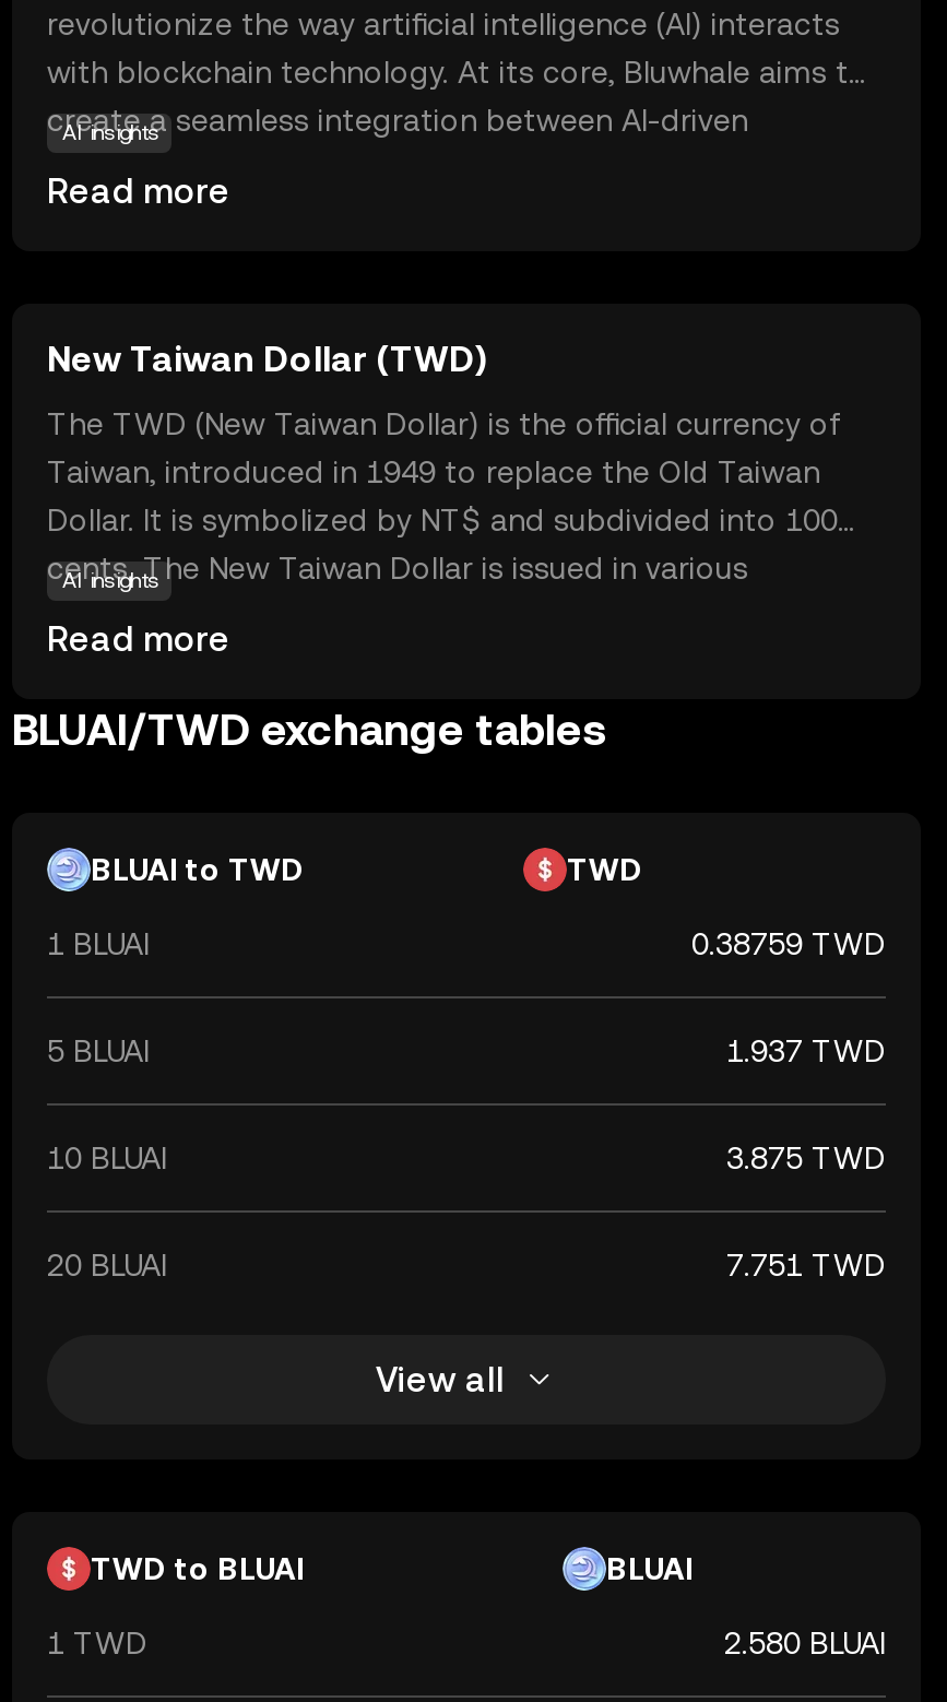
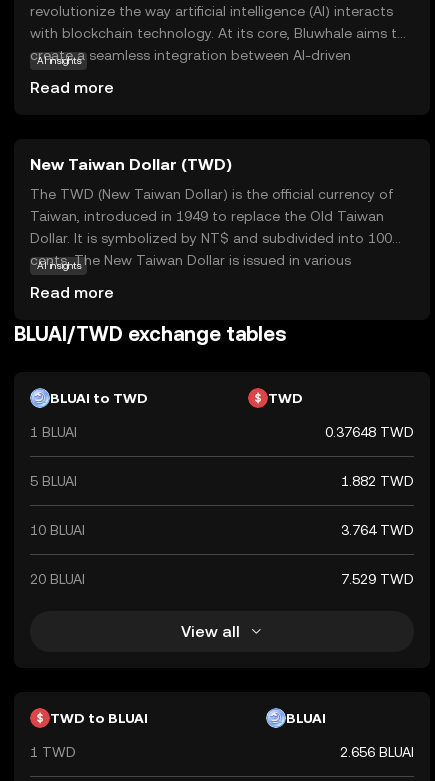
[691,926,886,961] 0.38759 TWD -> [325,424,414,440] 0.37648 TWD
[726,1033,886,1068] 1.937 TWD -> [341,473,414,489] 1.882 TWD
[726,1140,886,1175] 3.875 TWD -> [341,522,414,538] 3.764 TWD
[726,1248,886,1283] 7.751 TWD -> [341,571,414,587] 7.529 TWD
[724,1626,886,1660] 2.580 BLUAI -> [340,744,414,760] 2.656 BLUAI

